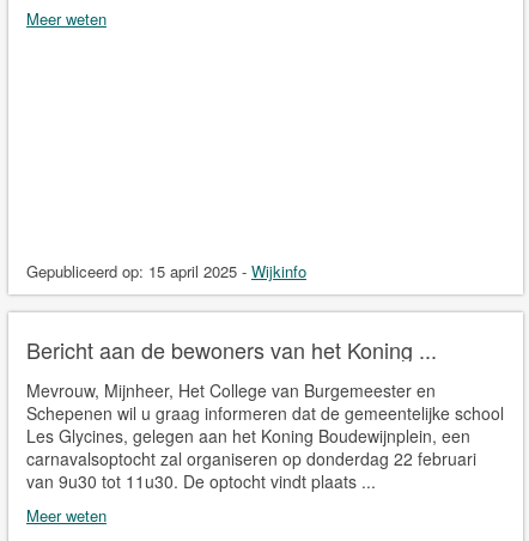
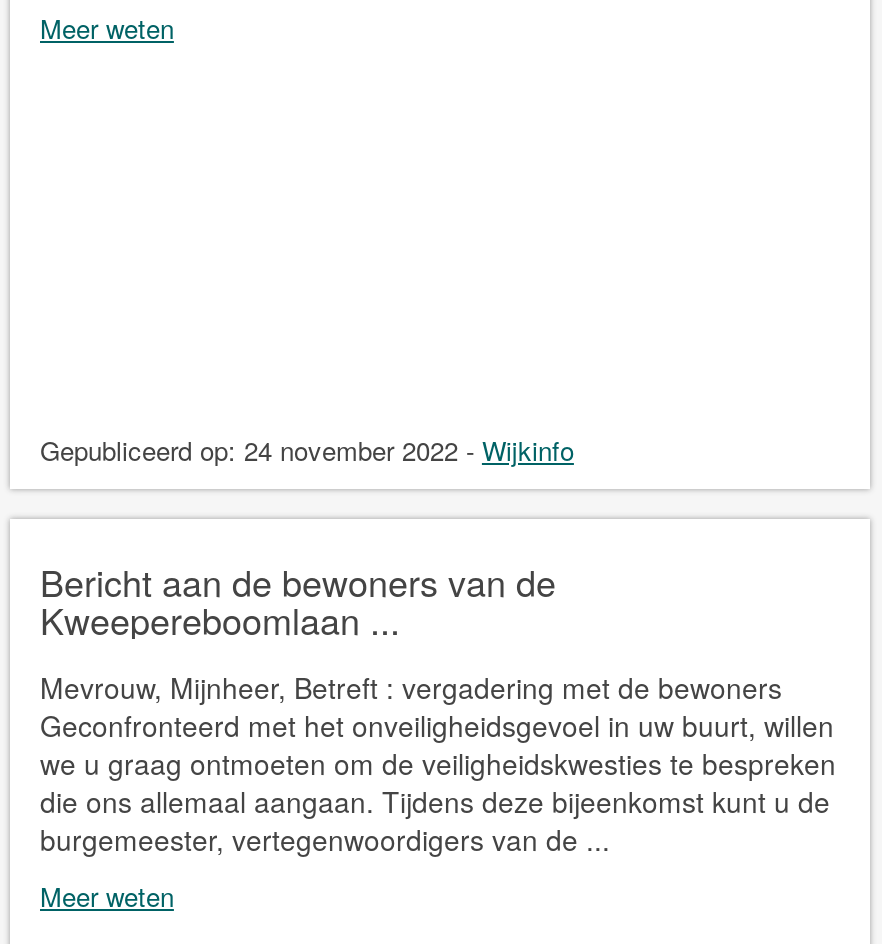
[26,259,306,282] Gepubliceerd op: 15 april 2025 - Wijkinfo -> [40,430,574,468] Gepubliceerd op: 24 november 2022 - Wijkinfo
[26,334,504,493] Bericht aan de bewoners van het Koning ... | Mevrouw, Mijnheer, Het College van Burgemeester en | Schepenen wil u graag informeren dat de gemeentelijke school | Les Glycines, gelegen aan het Koning Boudewijnplein, een | carnavalsoptocht zal organiseren op donderdag 22 februari | van 9u30 tot 11u30. De optocht vindt plaats ... -> [40,554,836,858] Bericht aan de bewoners van de | Kweepereboomlaan ... | Mevrouw, Mijnheer, Betreft : vergadering met de bewoners | Geconfronteerd met het onveiligheidsgevoel in uw buurt, willen | we u graag ontmoeten om de veiligheidskwesties te bespreken | die ons allemaal aangaan. Tijdens deze bijeenkomst kunt u de | burgemeester, vertegenwoordigers van de ...

